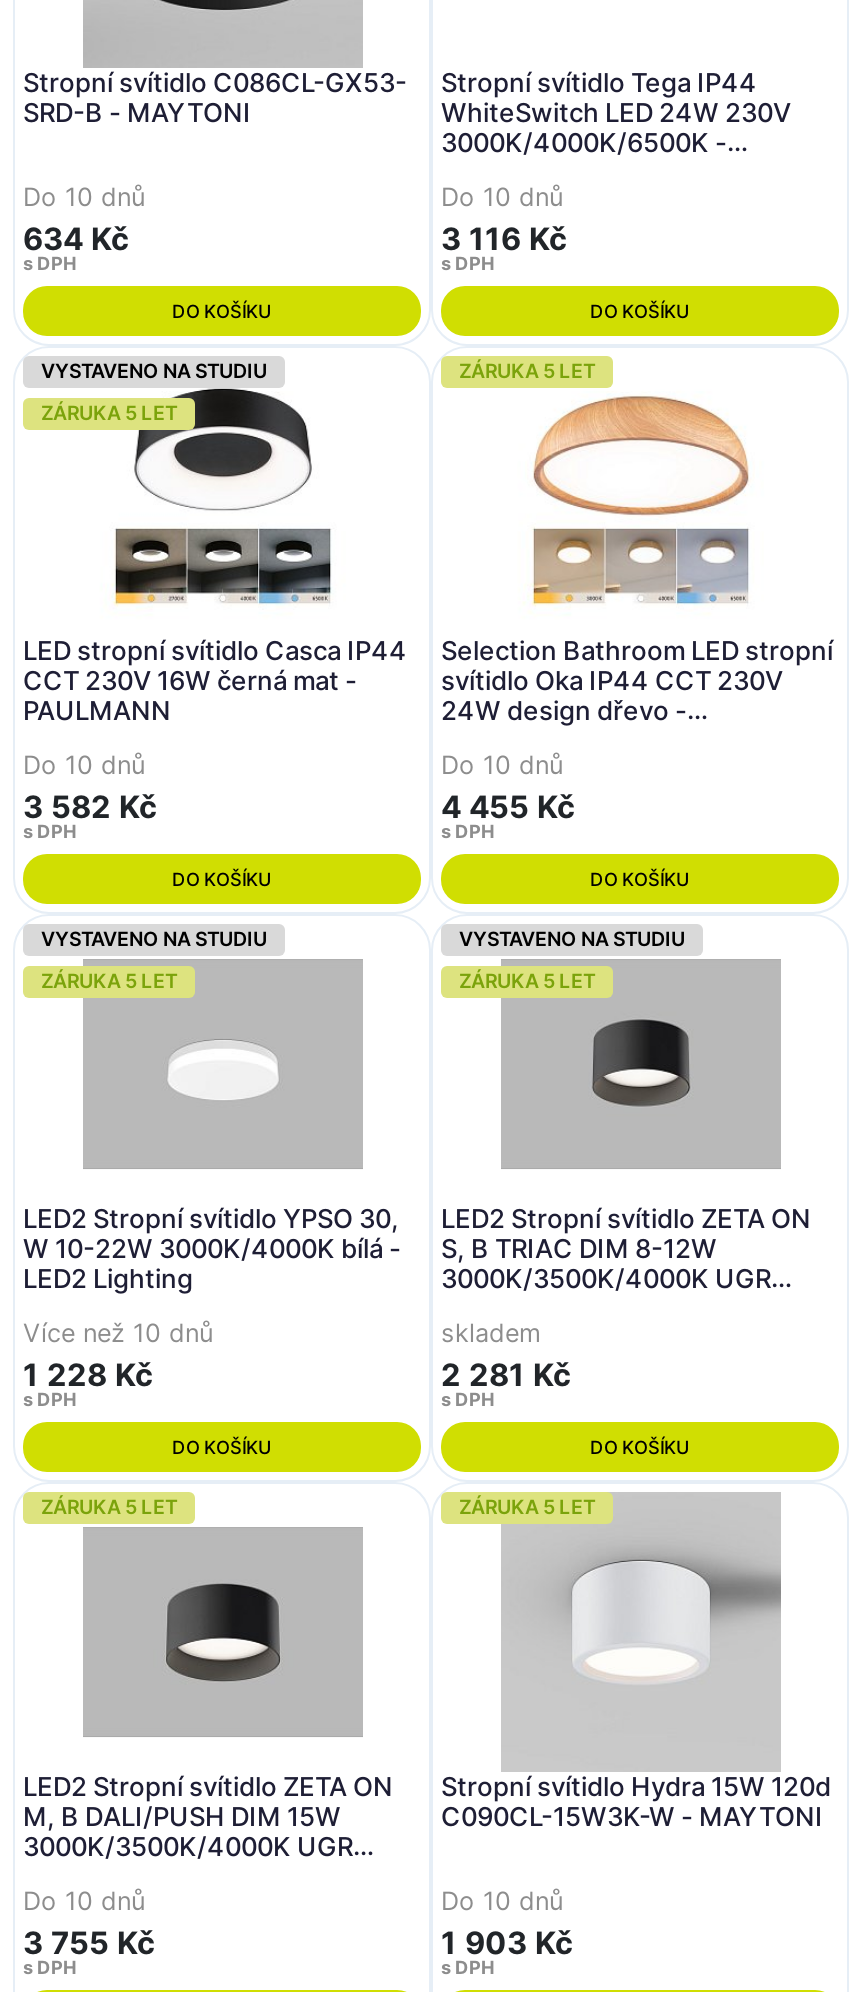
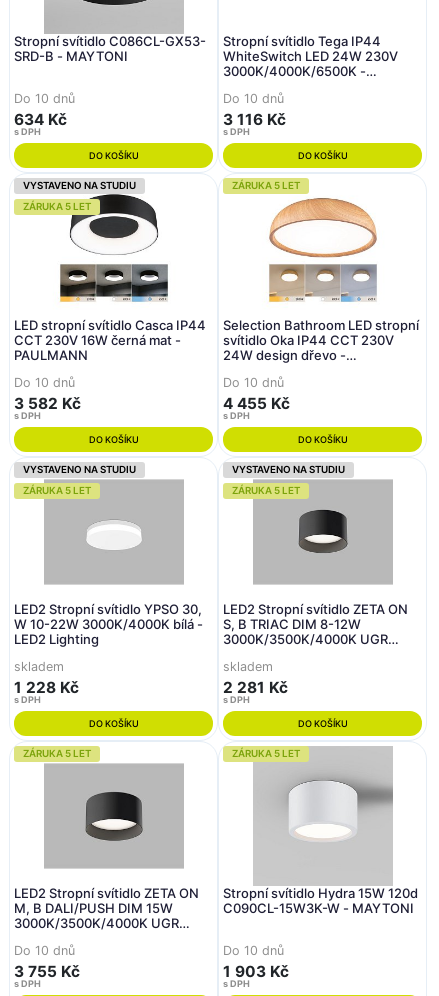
[23,1318,213,1348] Více než 10 dnů -> [14,659,64,674] skladem

